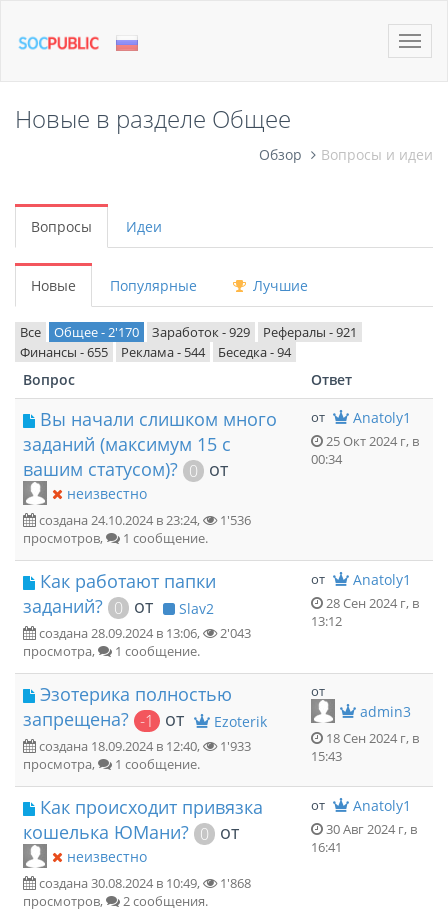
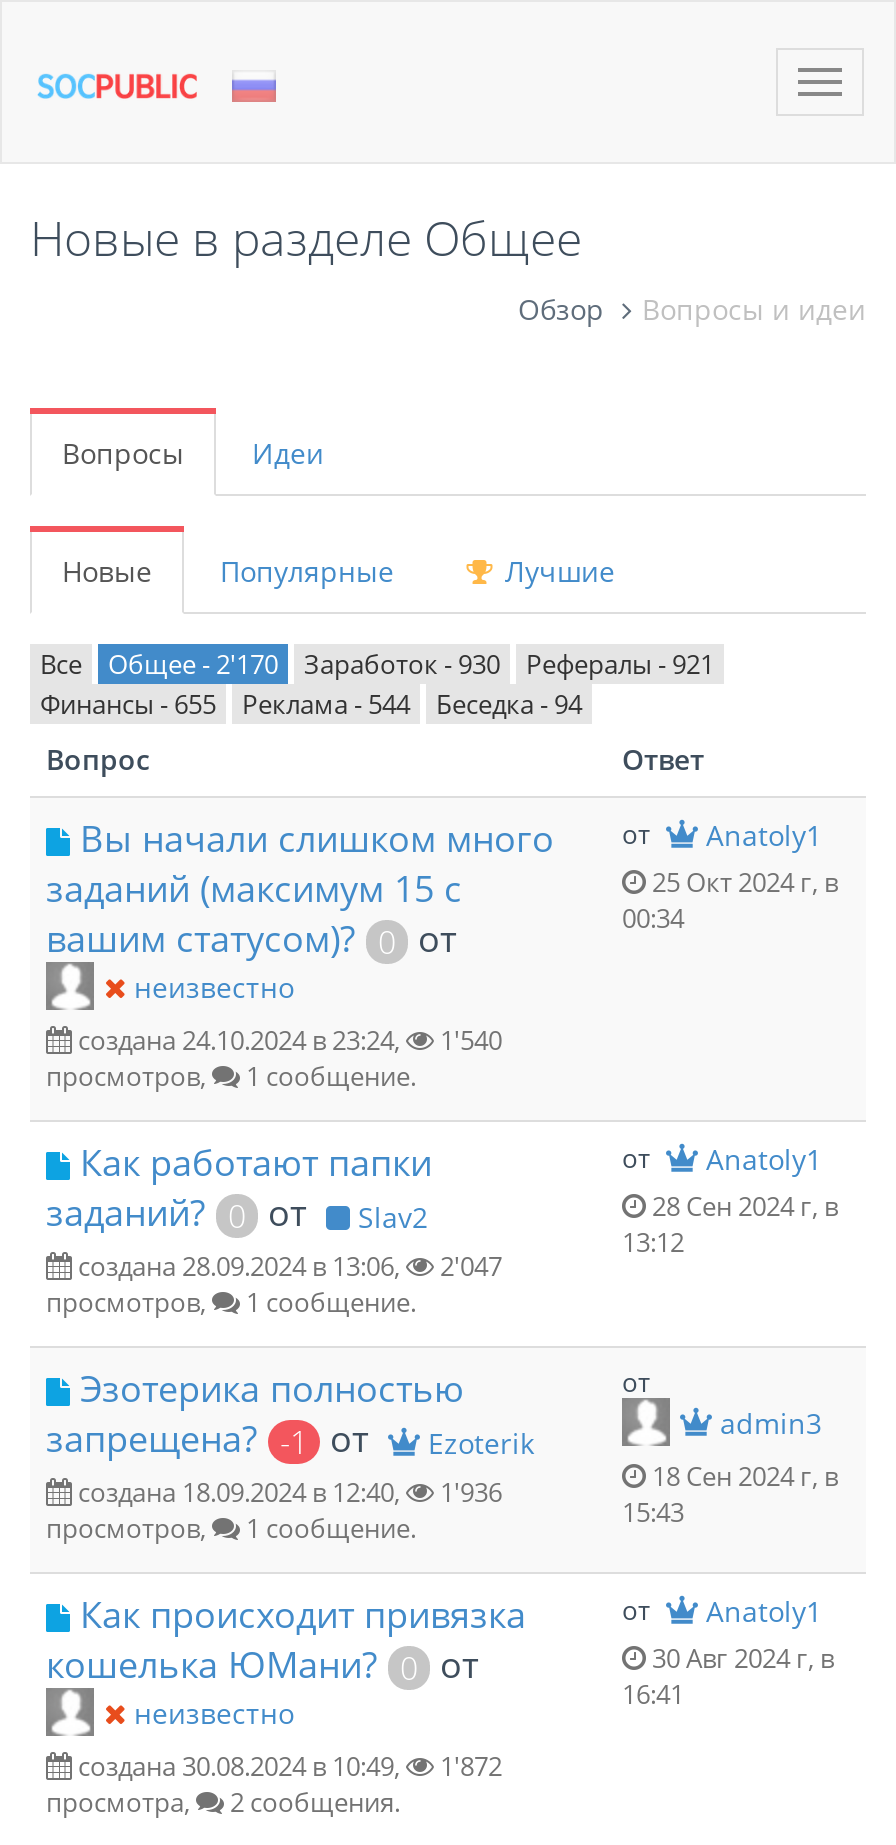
[20,323,357,341] Все Общее - 2'170 Заработок - 929 Рефералы - 921 -> [40,646,714,682] Все Общее - 2'170 Заработок - 930 Рефералы - 921
[36,511,251,529] создана 24.10.2024 в 23:24, 1'536 -> [72,1022,502,1058] создана 24.10.2024 в 23:24, 1'540
[23,624,251,660] 2'043 | просмотра, -> [46,1248,502,1320] 2'047 | просмотров,
[23,737,251,773] 1'933 | просмотра, -> [46,1474,502,1546] 1'936 | просмотров,
[23,874,251,910] 1'868 | просмотров, -> [46,1748,502,1820] 1'872 | просмотра,

